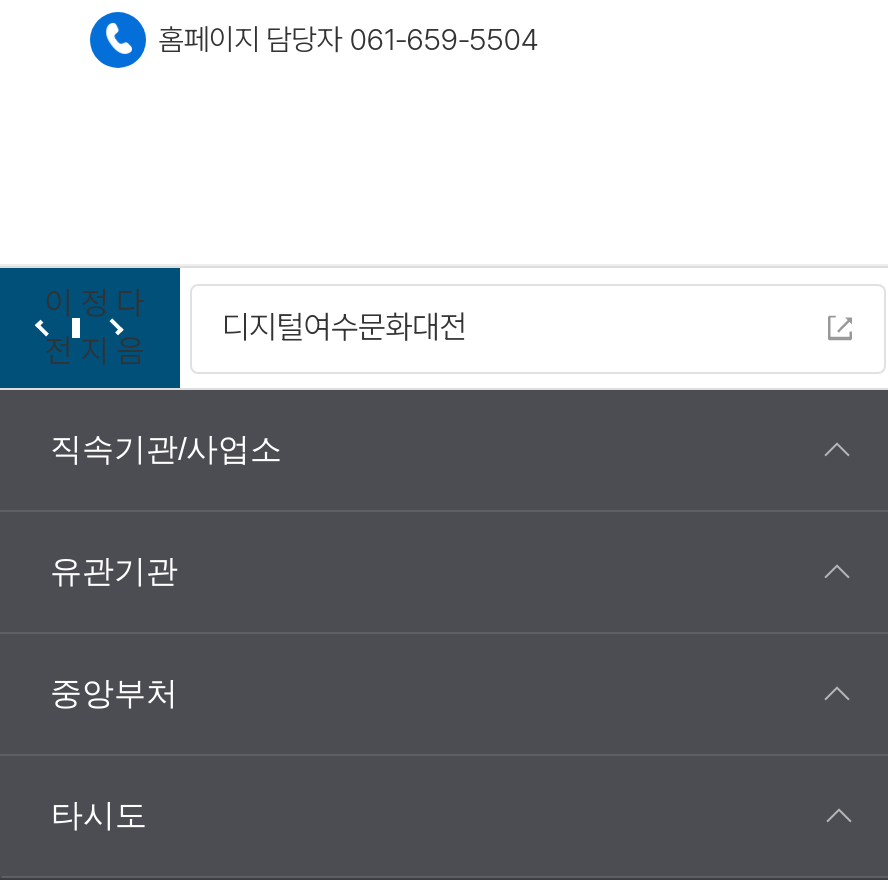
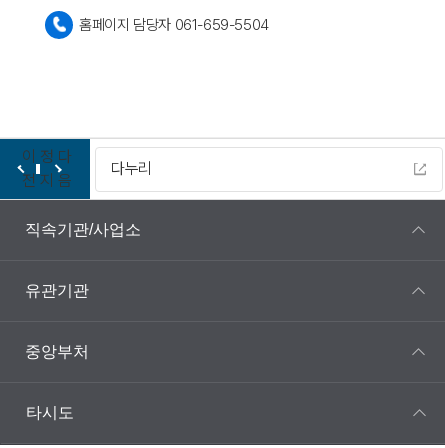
[222,308,467,346] 디지털여수문화대전 -> [111,159,152,178] 다누리

